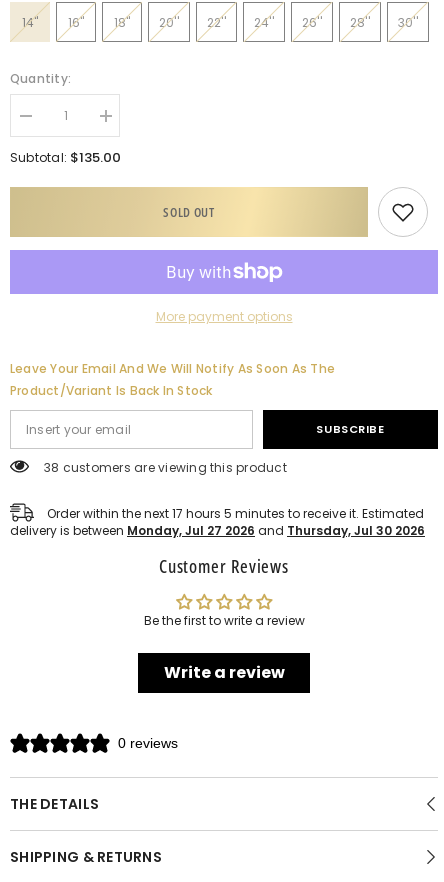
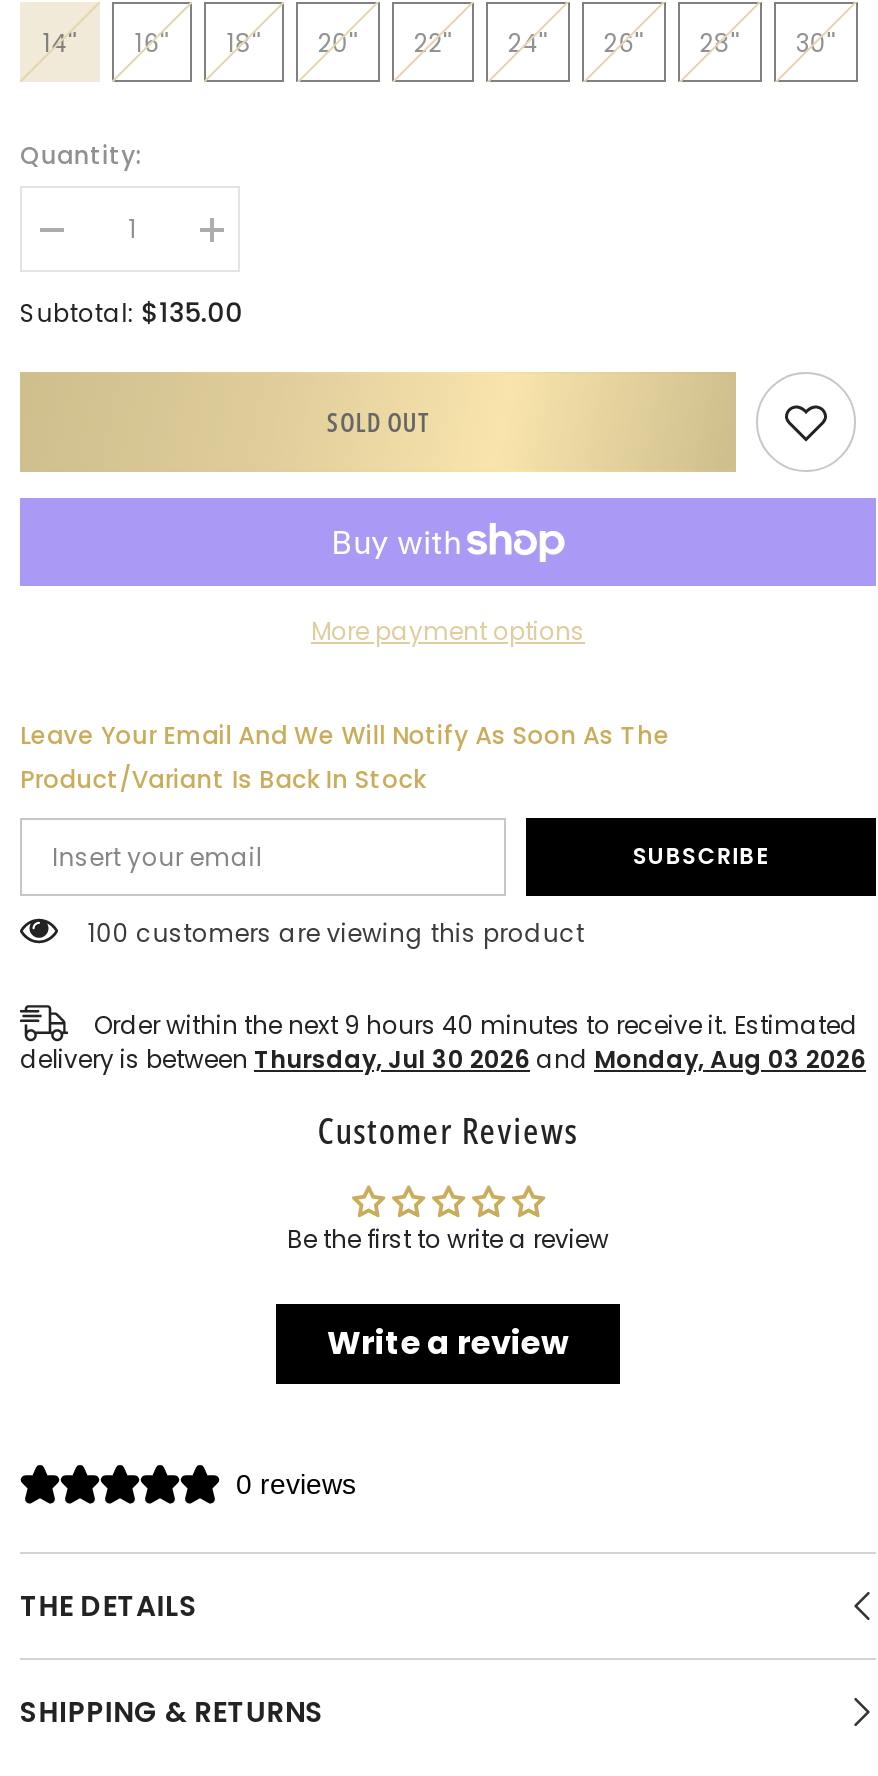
[44,459,287,476] 38 customers are viewing this product -> [88,916,584,950] 100 customers are viewing this product
[47,505,424,522] Order within the next 17 hours 5 minutes to receive it. Estimated -> [94,1007,858,1041] Order within the next 9 hours 40 minutes to receive it. Estimated
[10,522,425,539] delivery is between Monday, Jul 27 2026 and Thursday, Jul 30 2026 -> [20,1042,866,1076] delivery is between Thursday, Jul 30 2026 and Monday, Aug 03 2026

